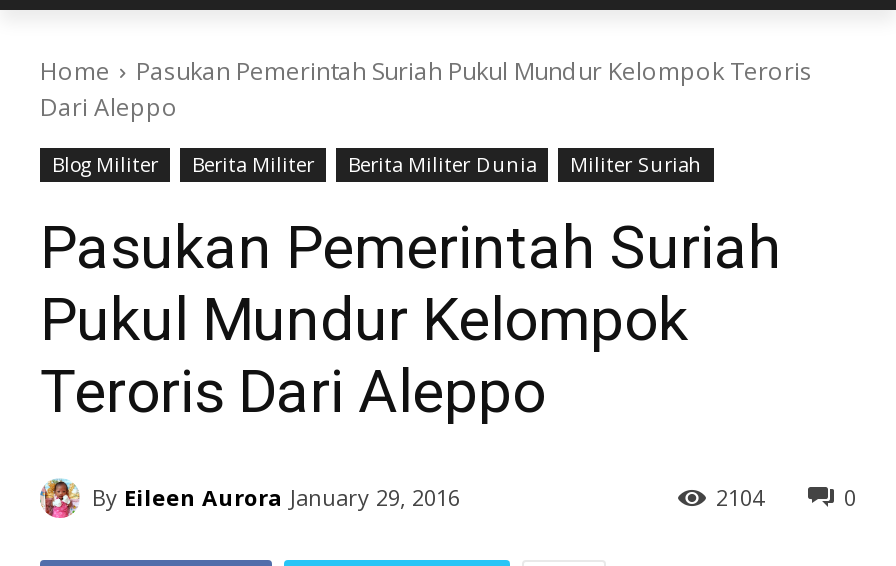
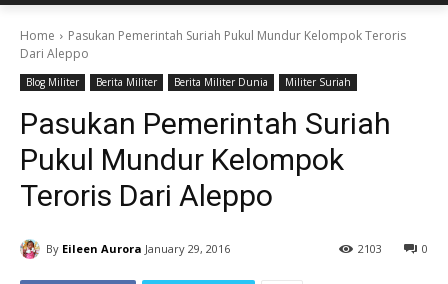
[716,482,764,512] 2104 -> [358,241,382,256] 2103

